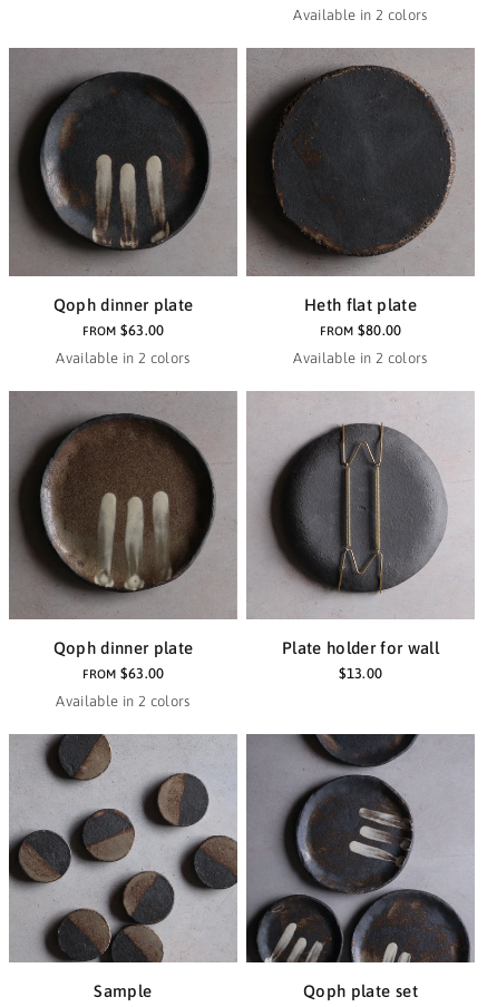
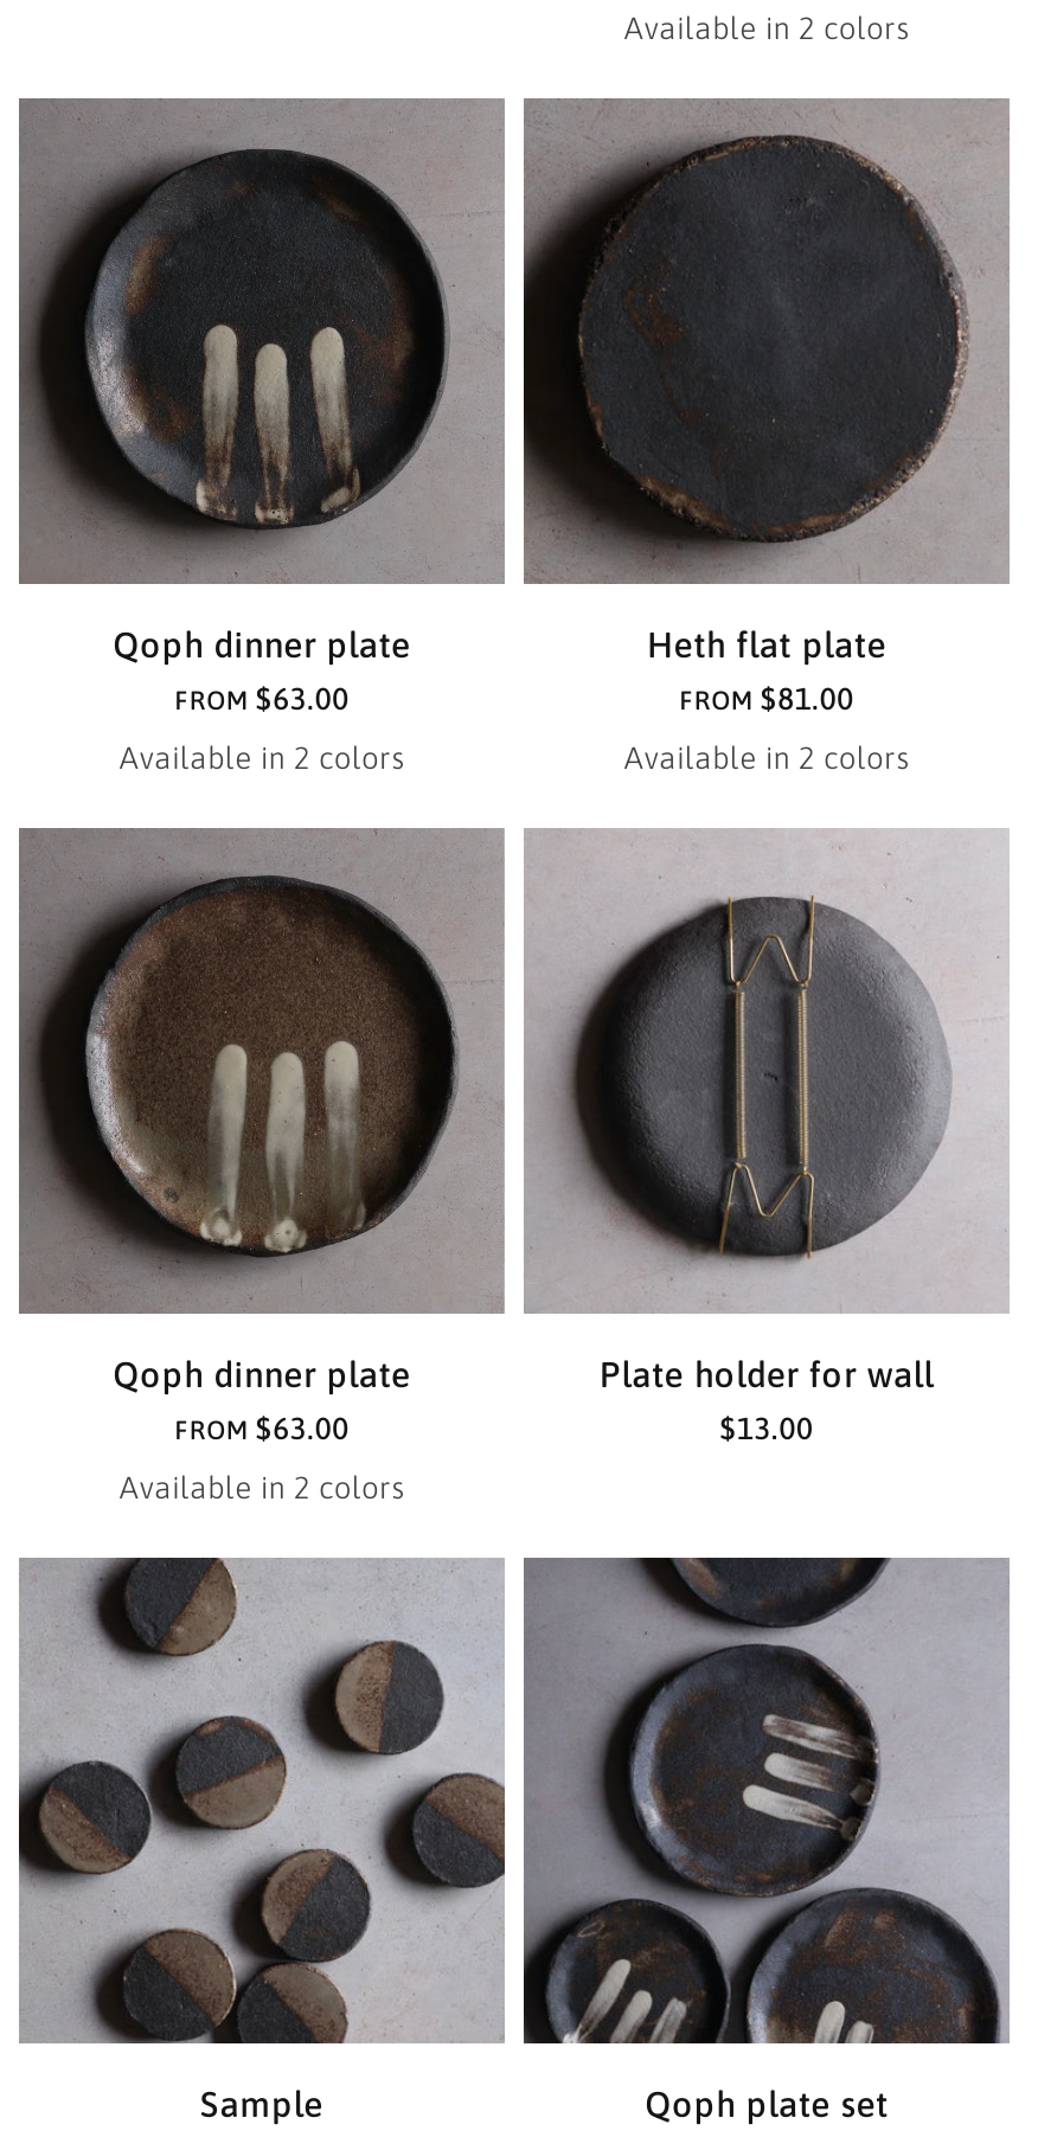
[319,322,402,339] FROM $80.00 -> [679,682,854,717] FROM $81.00

